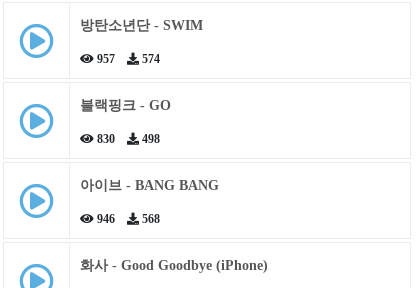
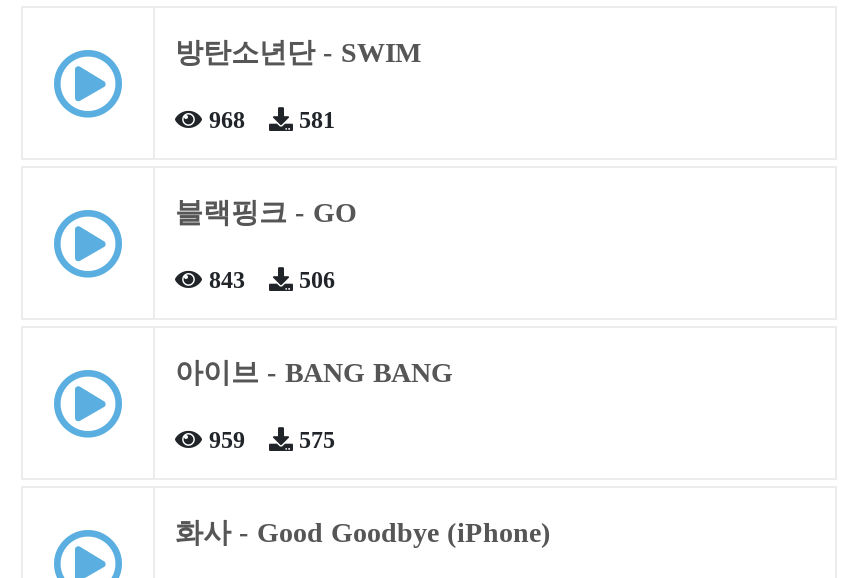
[94,52,115,65] 957 -> [203,106,245,132] 968
[139,52,160,65] 574 -> [293,106,335,132] 581
[94,132,115,145] 830 -> [203,266,245,292] 843
[139,132,160,145] 498 -> [293,266,335,292] 506
[94,212,115,225] 946 -> [203,426,245,452] 959
[139,212,160,225] 568 -> [293,426,335,452] 575

